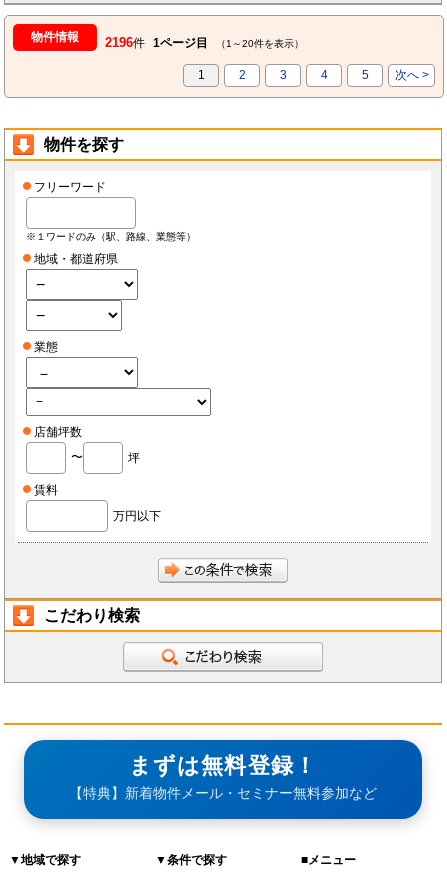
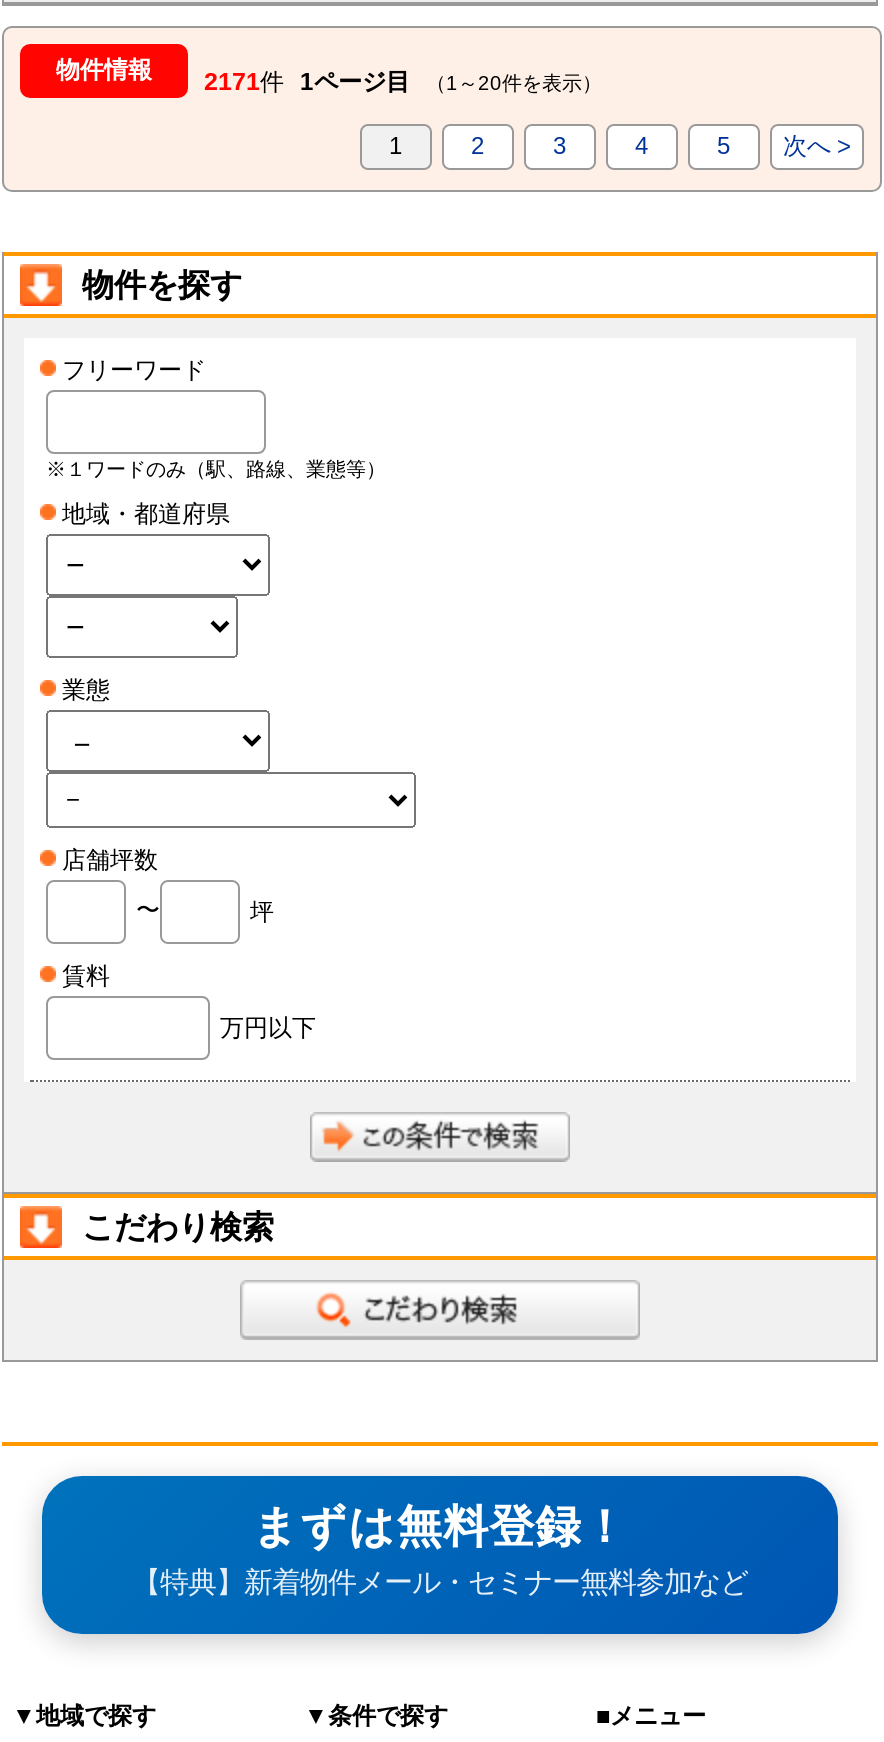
[31,30,304,50] 物件情報 2196件 1ページ目 （1～20件を表示） -> [56,57,602,97] 物件情報 2171件 1ページ目 （1～20件を表示）

